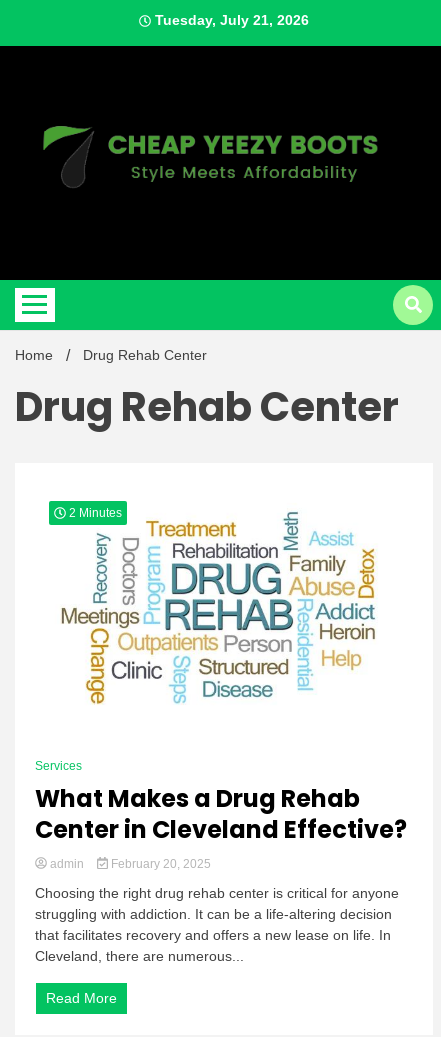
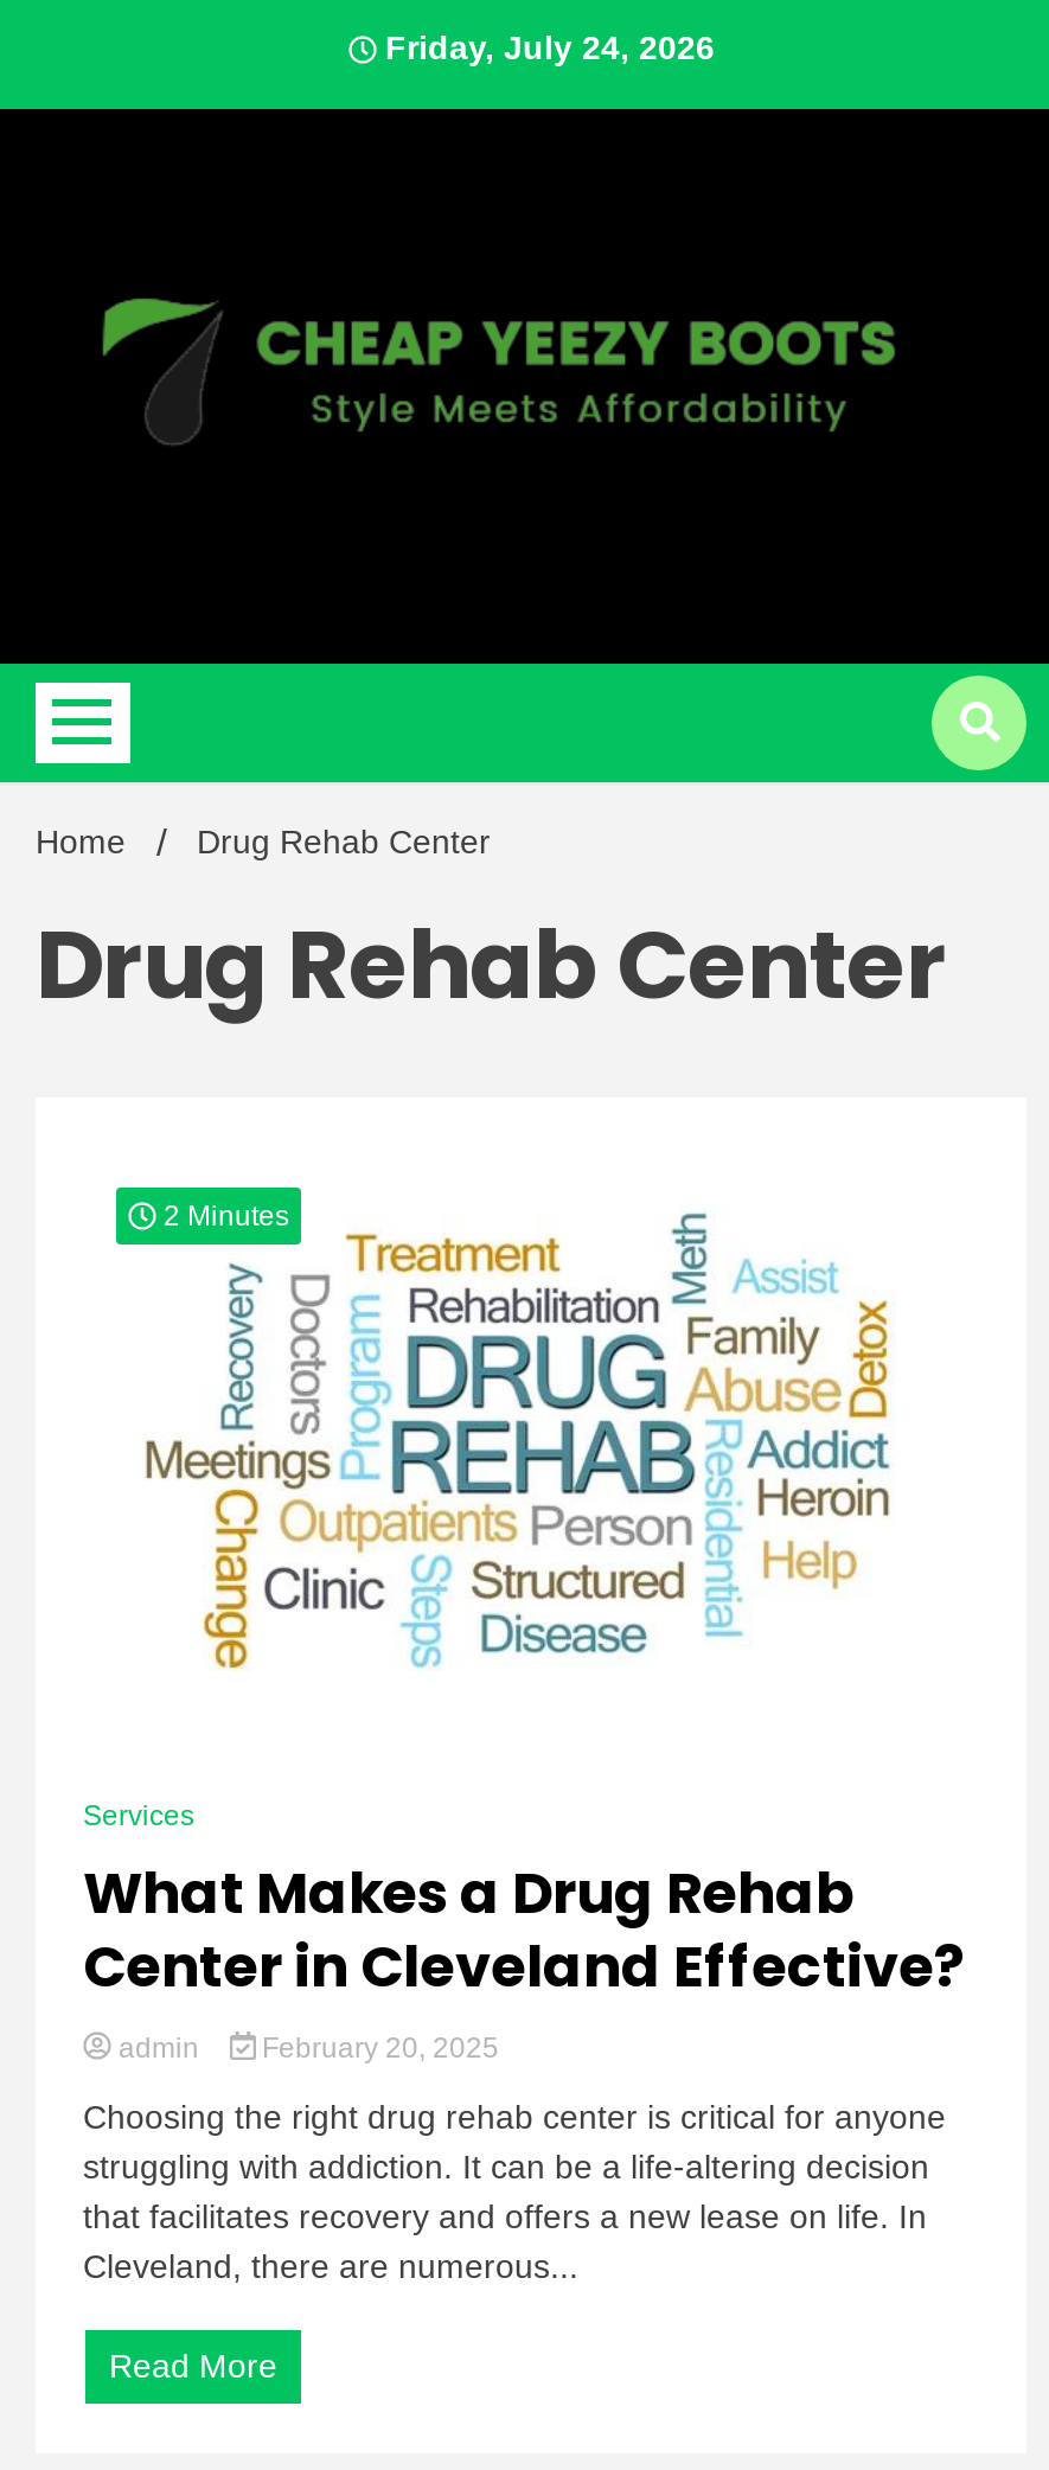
[151,12,309,28] Tuesday, July 21, 2026 -> [376,28,715,66] Friday, July 24, 2026

